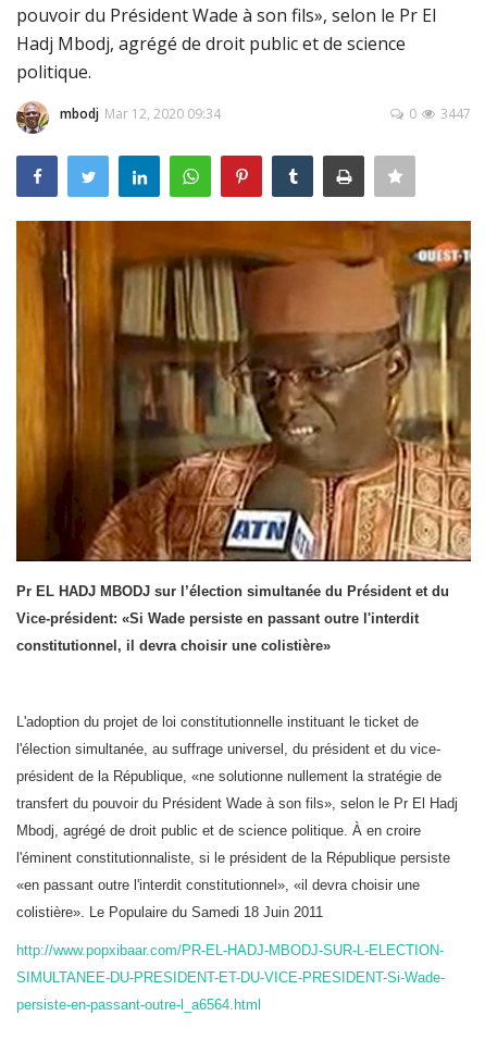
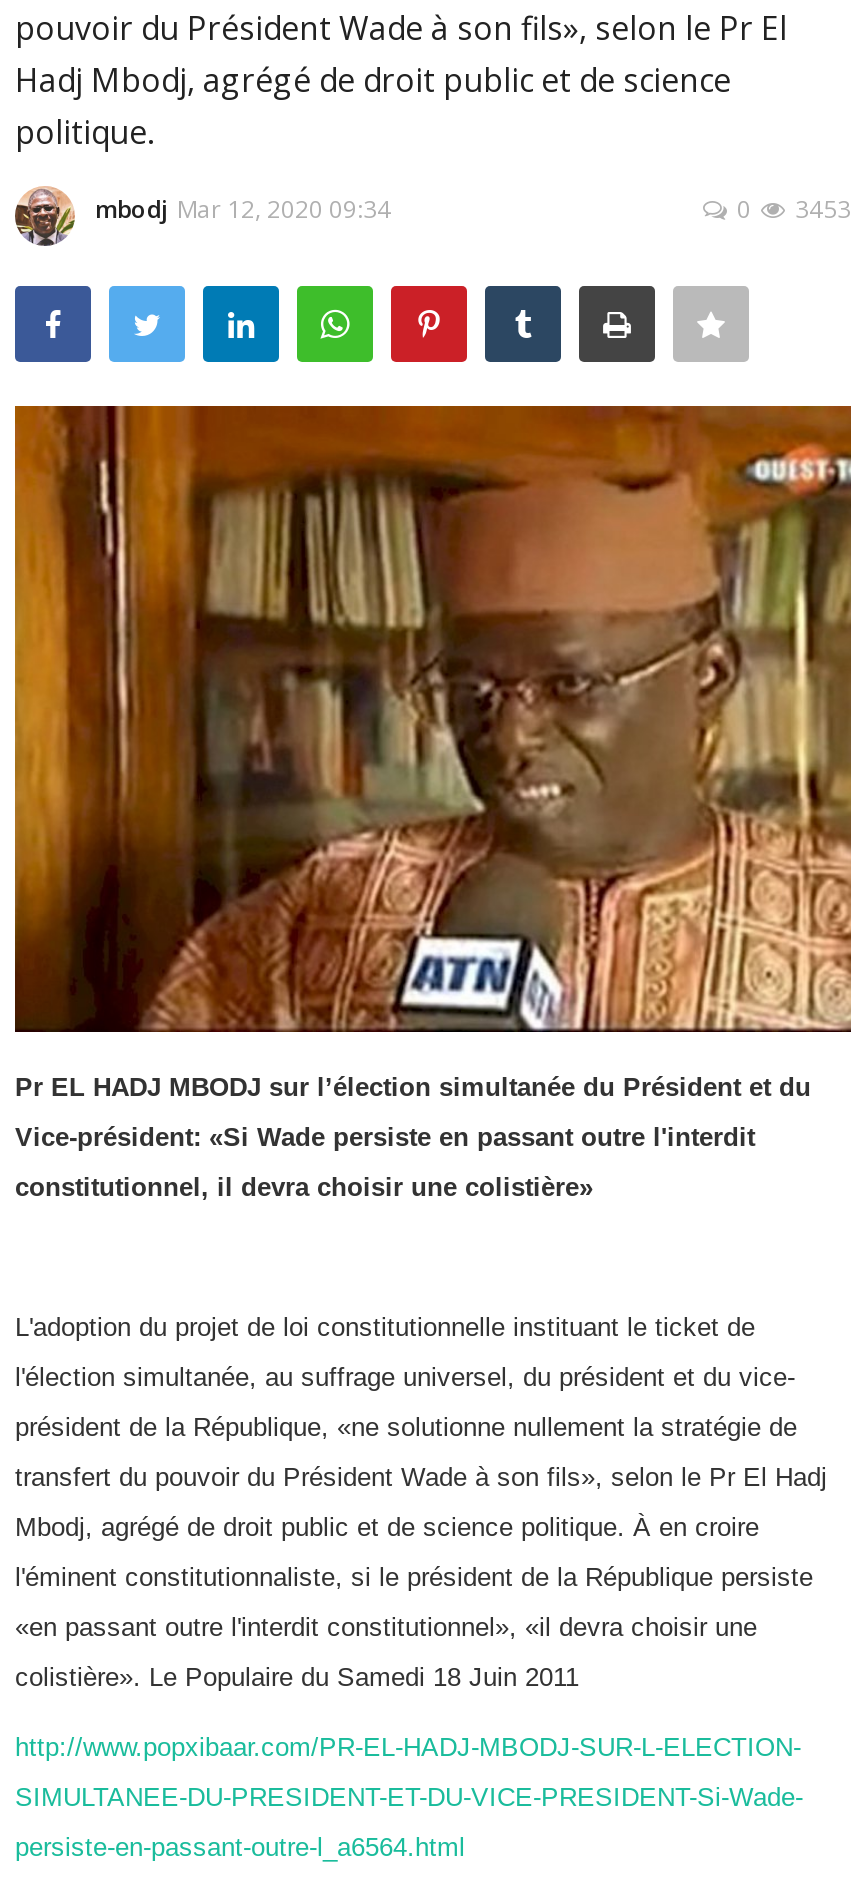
[409,104,471,123] 0 3447 -> [737,192,851,226] 0 3453

